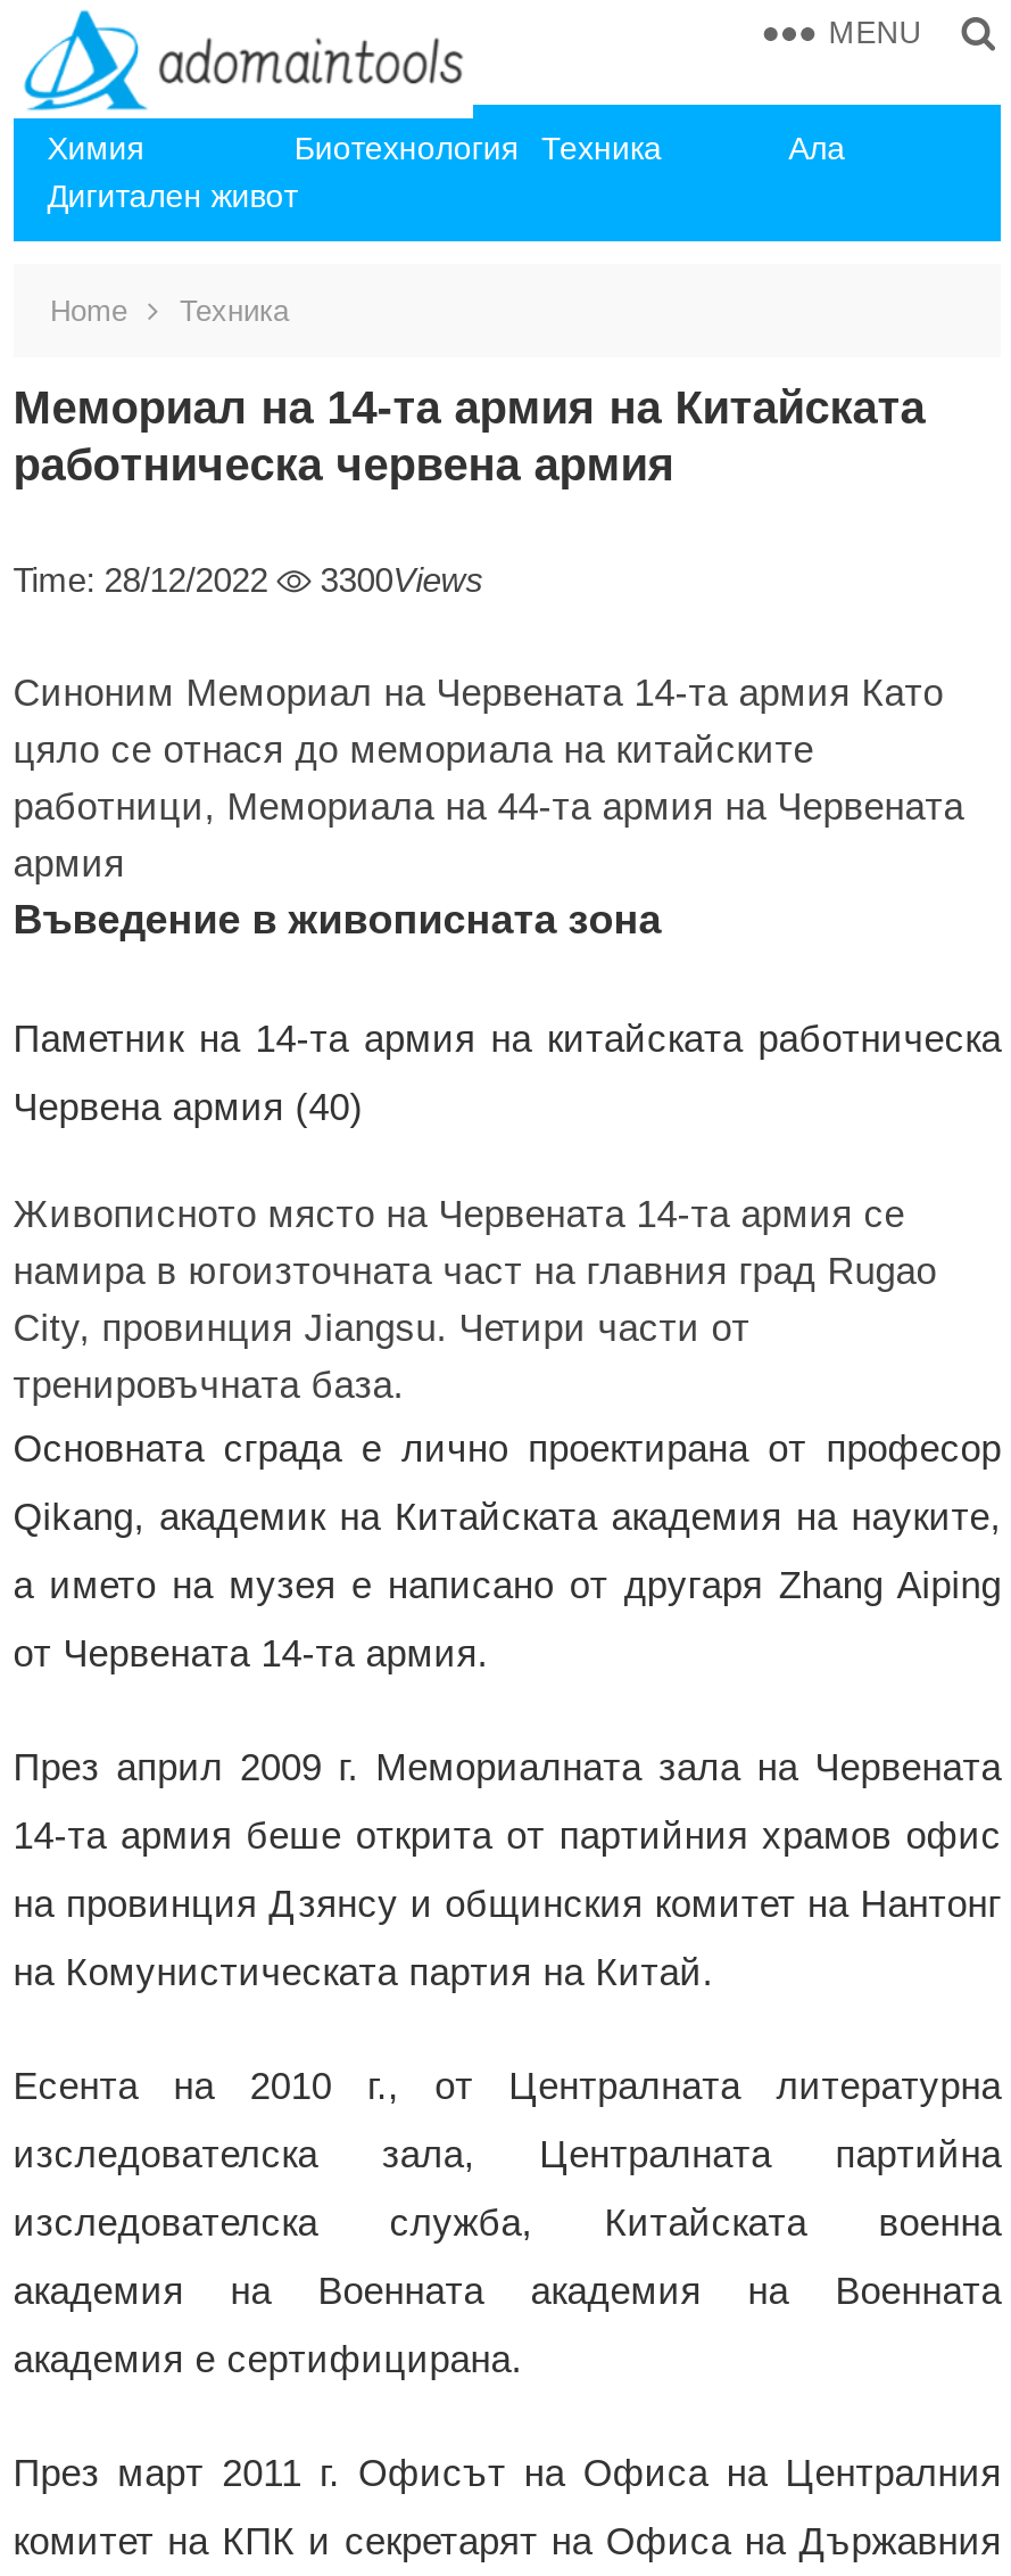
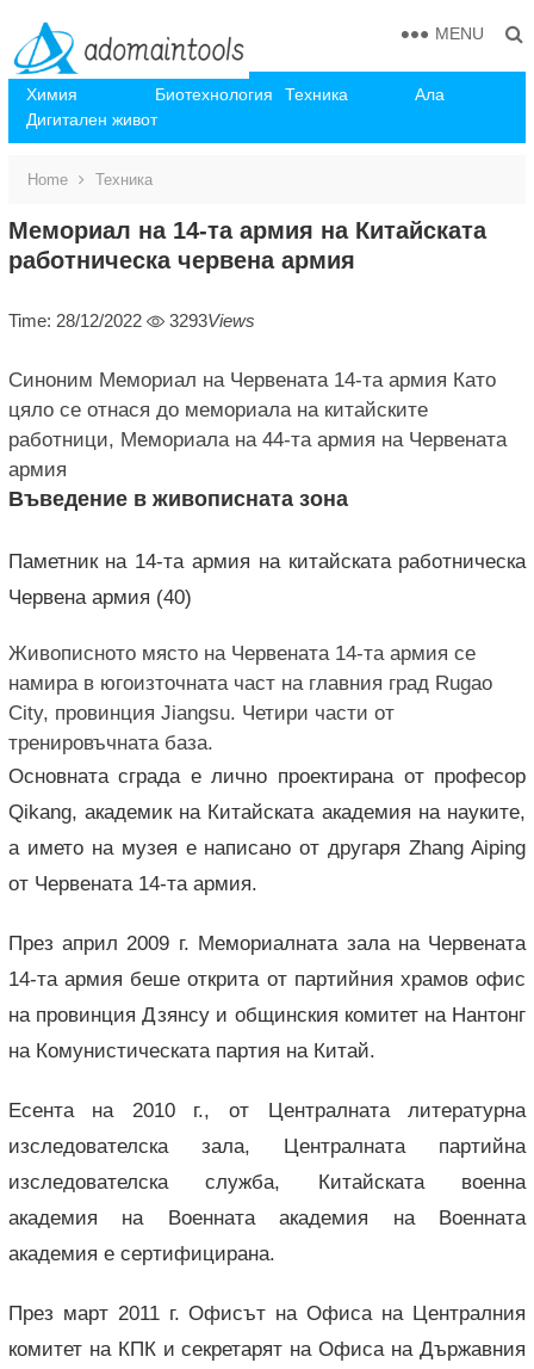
[13,560,484,599] Time: 28/12/2022 3300Views -> [8,310,255,331] Time: 28/12/2022 3293Views

